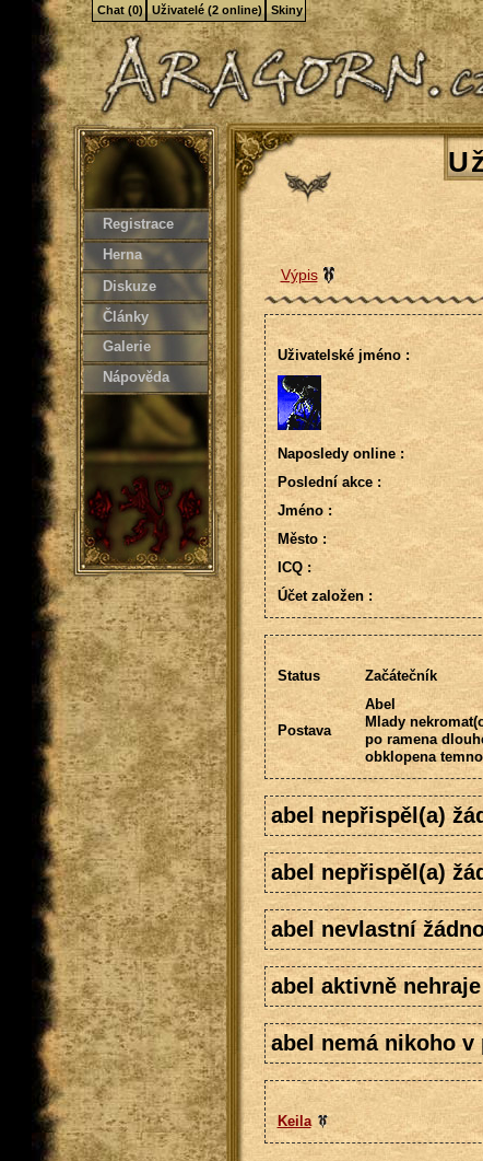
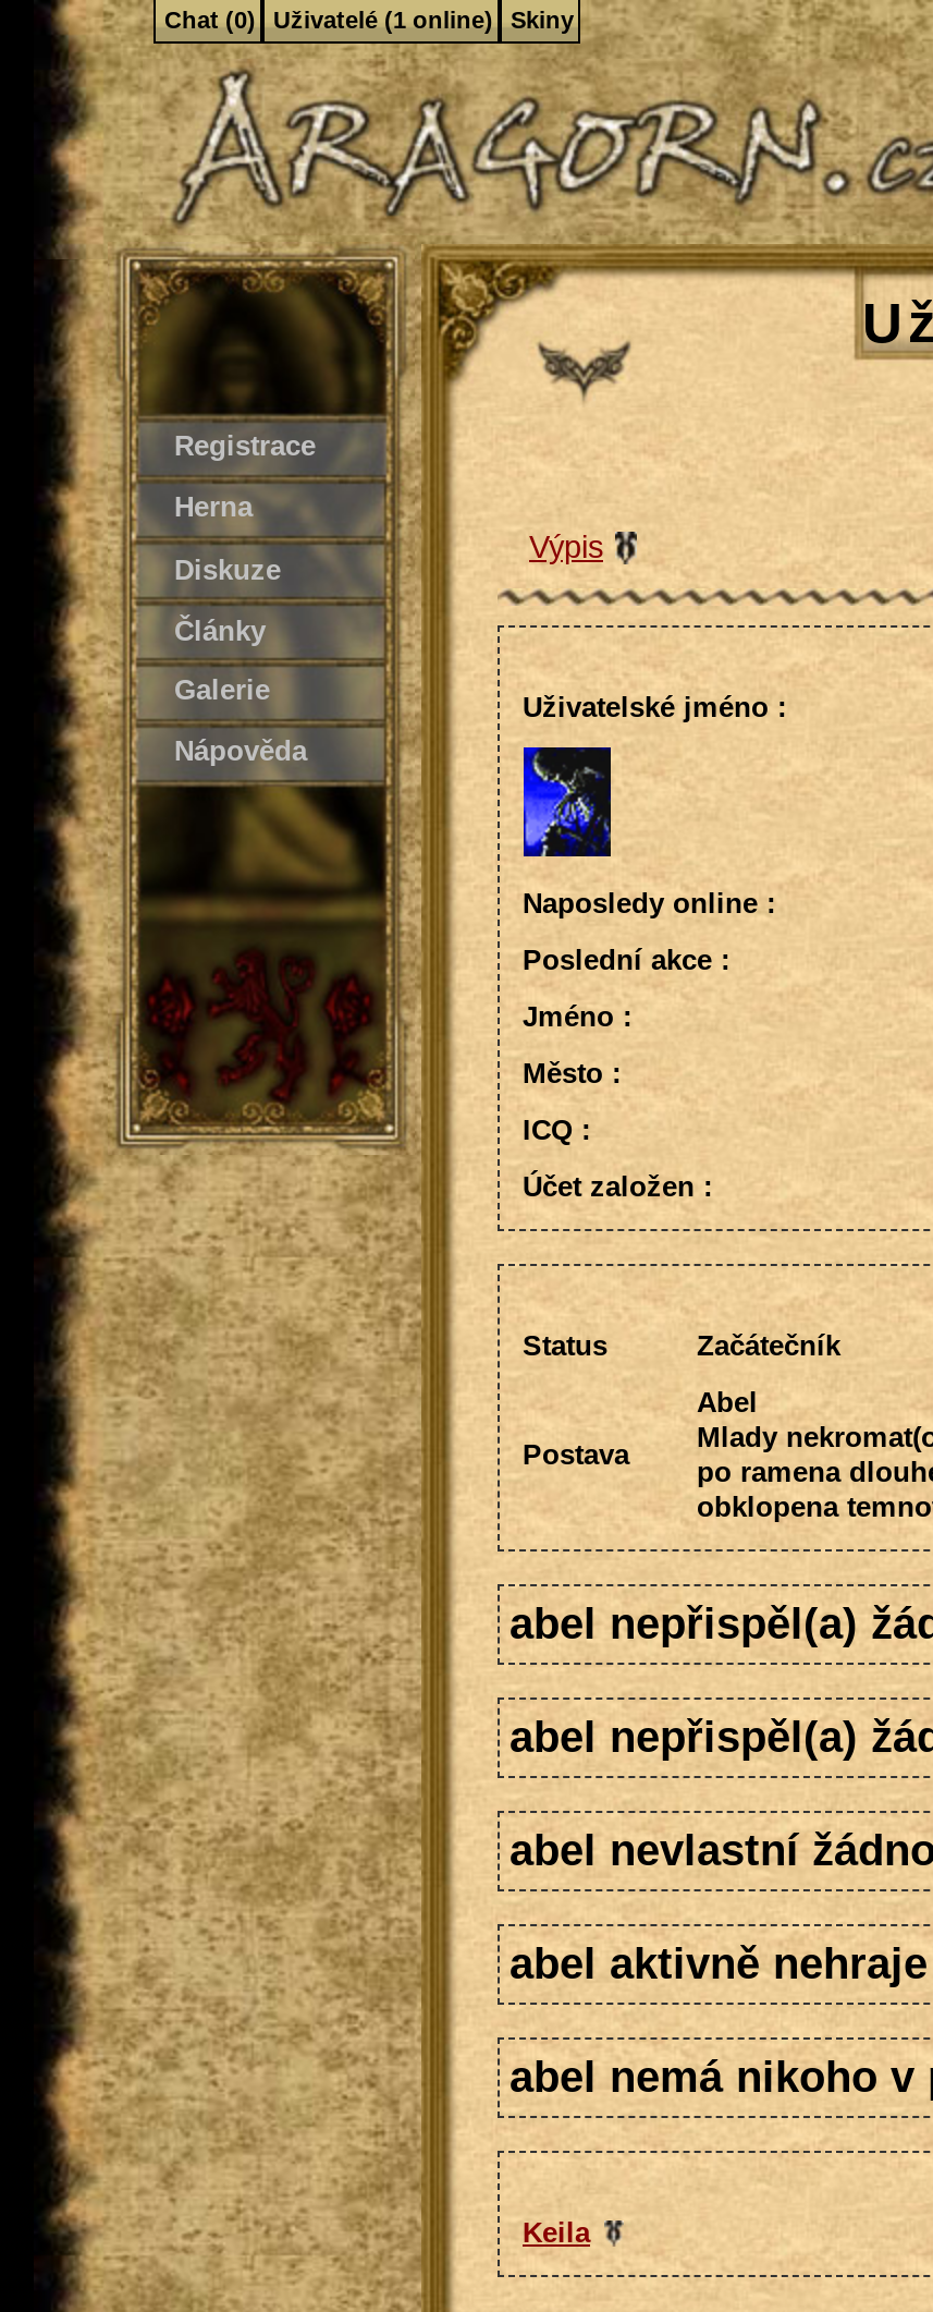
[152,3,262,16] Uživatelé (2 online) -> [273,7,493,33] Uživatelé (1 online)

